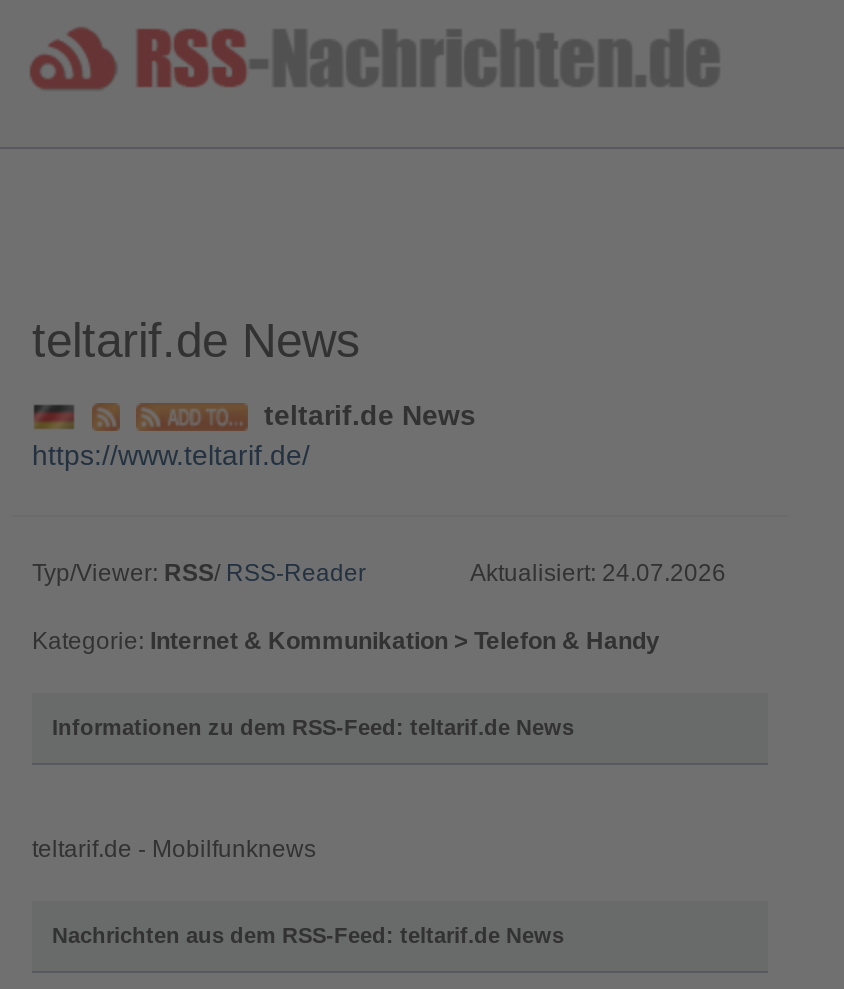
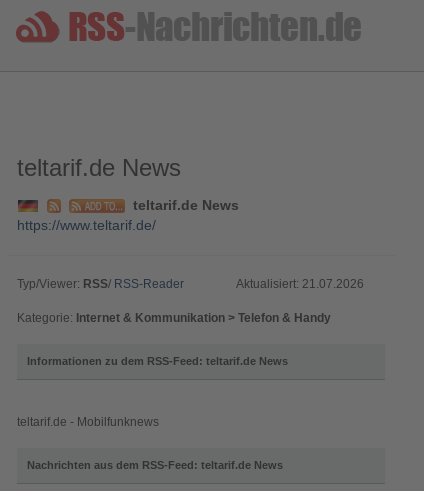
[470,559,726,587] Aktualisiert: 24.07.2026 -> [236,277,364,291] Aktualisiert: 21.07.2026

